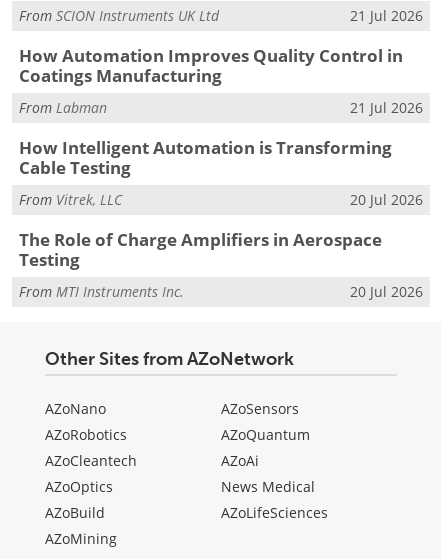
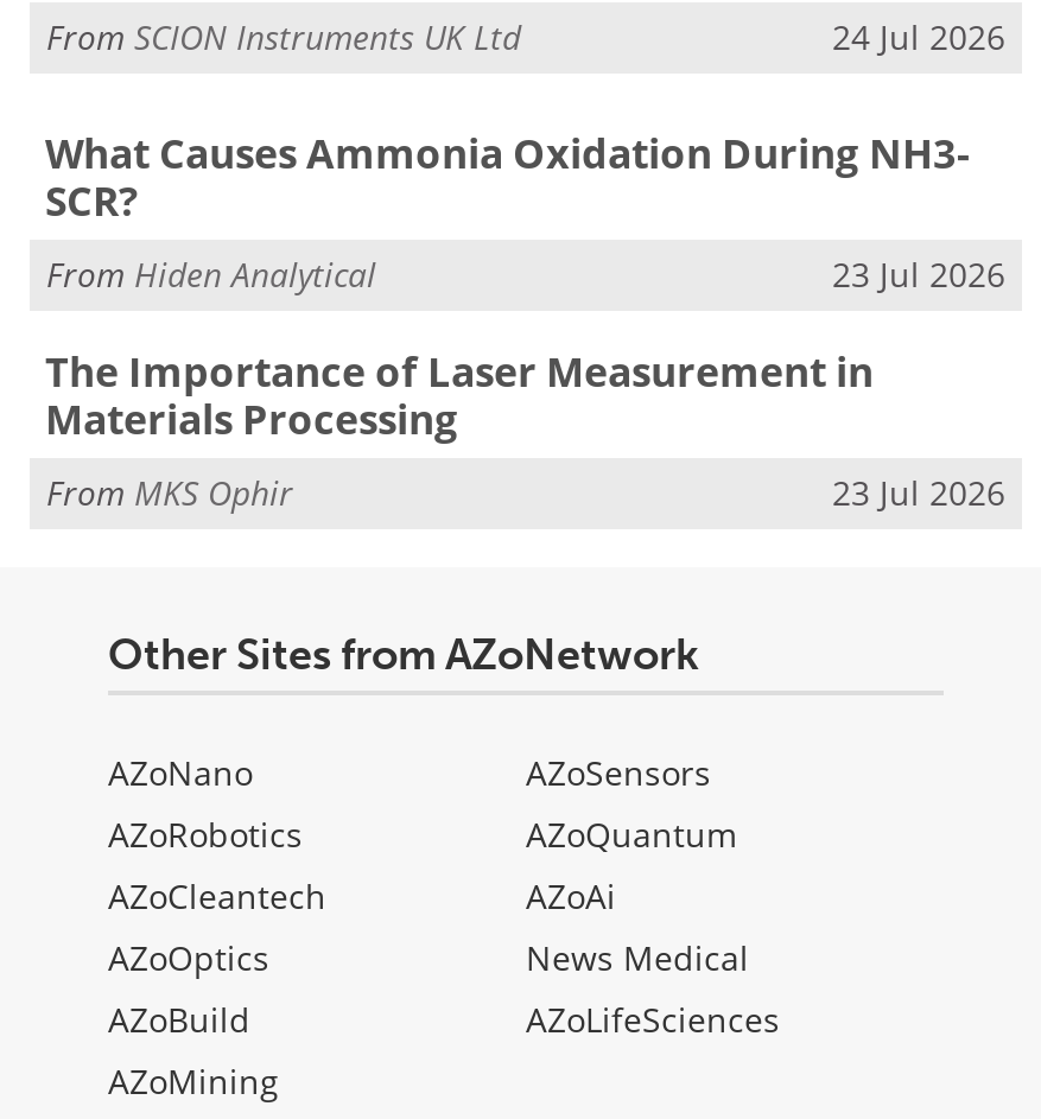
[18,5,423,301] 21 Jul 2026 | How Automation Improves Quality Control in | Coatings Manufacturing | From Labman | 21 Jul 2026 | How Intelligent Automation is Transforming | Cable Testing | From Vitrek, LLC | 20 Jul 2026 | The Role of Charge Amplifiers in Aerospace | Testing | From MTI Instruments Inc. | 20 Jul 2026 -> [45,13,1005,515] 24 Jul 2026 | What Causes Ammonia Oxidation During NH3- | SCR? | From Hiden Analytical | 23 Jul 2026 | The Importance of Laser Measurement in | Materials Processing | From MKS Ophir | 23 Jul 2026

